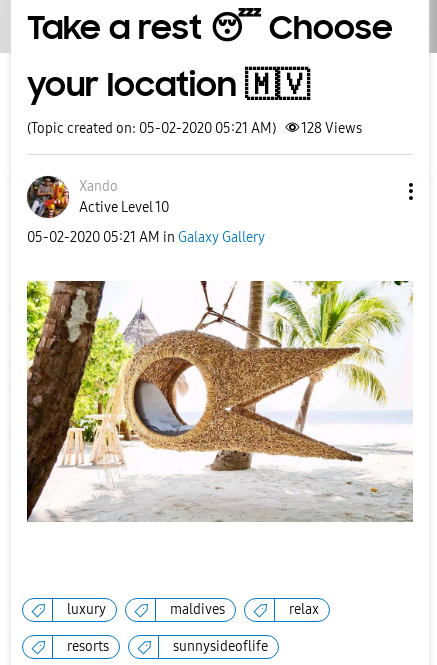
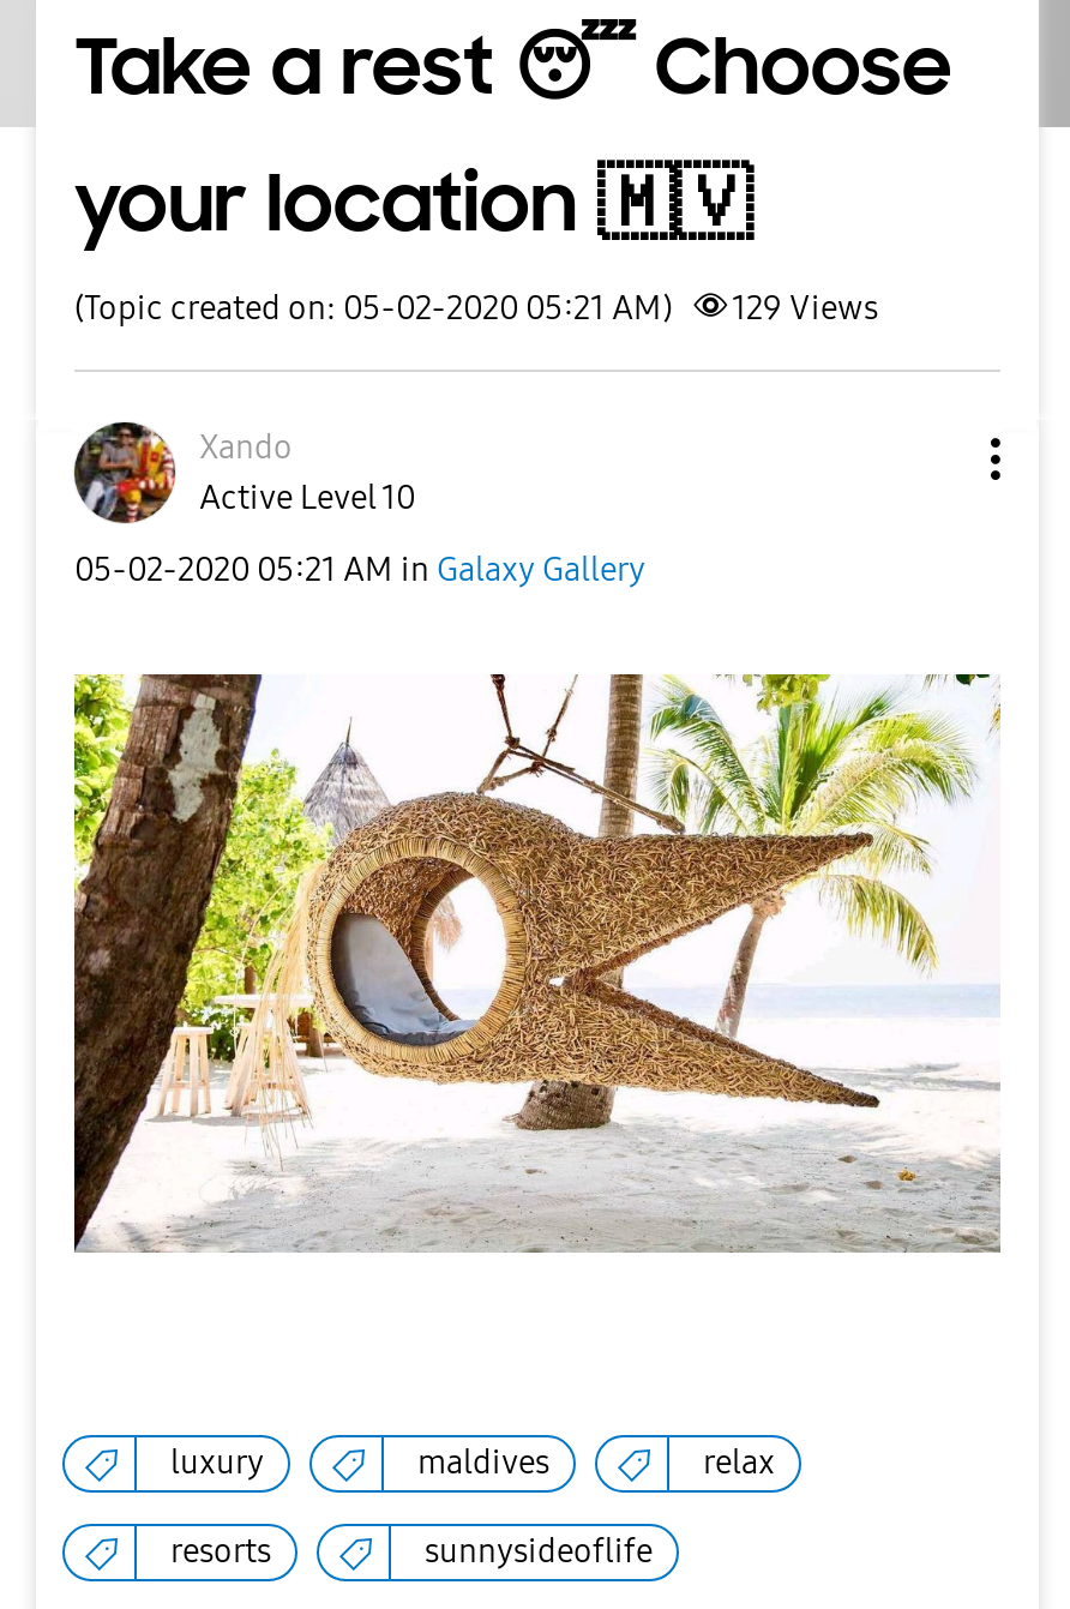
[27,120,362,137] (Topic created on: 05-02-2020 05:21 AM) 128 Views -> [74,288,878,329] (Topic created on: 05-02-2020 05:21 AM) 129 Views

